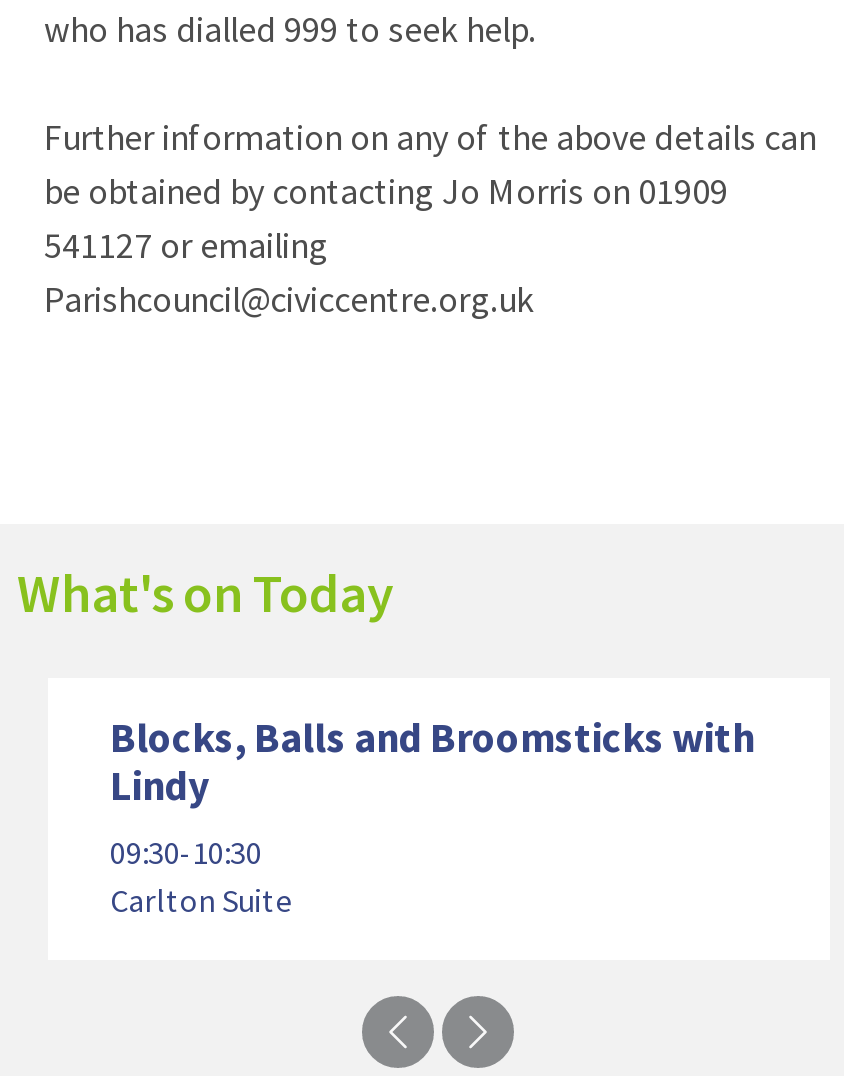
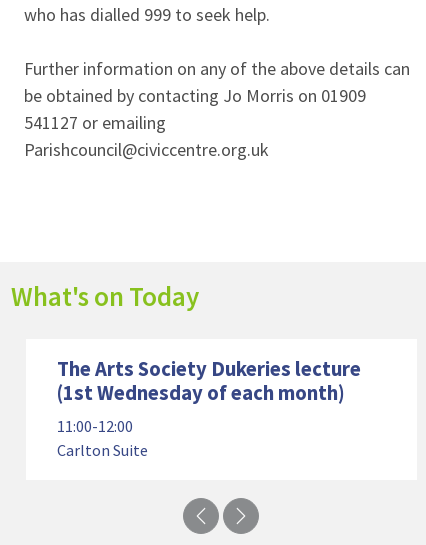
[110,712,754,872] Blocks, Balls and Broomsticks with | Lindy | 09:30-10:30 -> [57,356,361,436] The Arts Society Dukeries lecture | (1st Wednesday of each month) | 11:00-12:00

